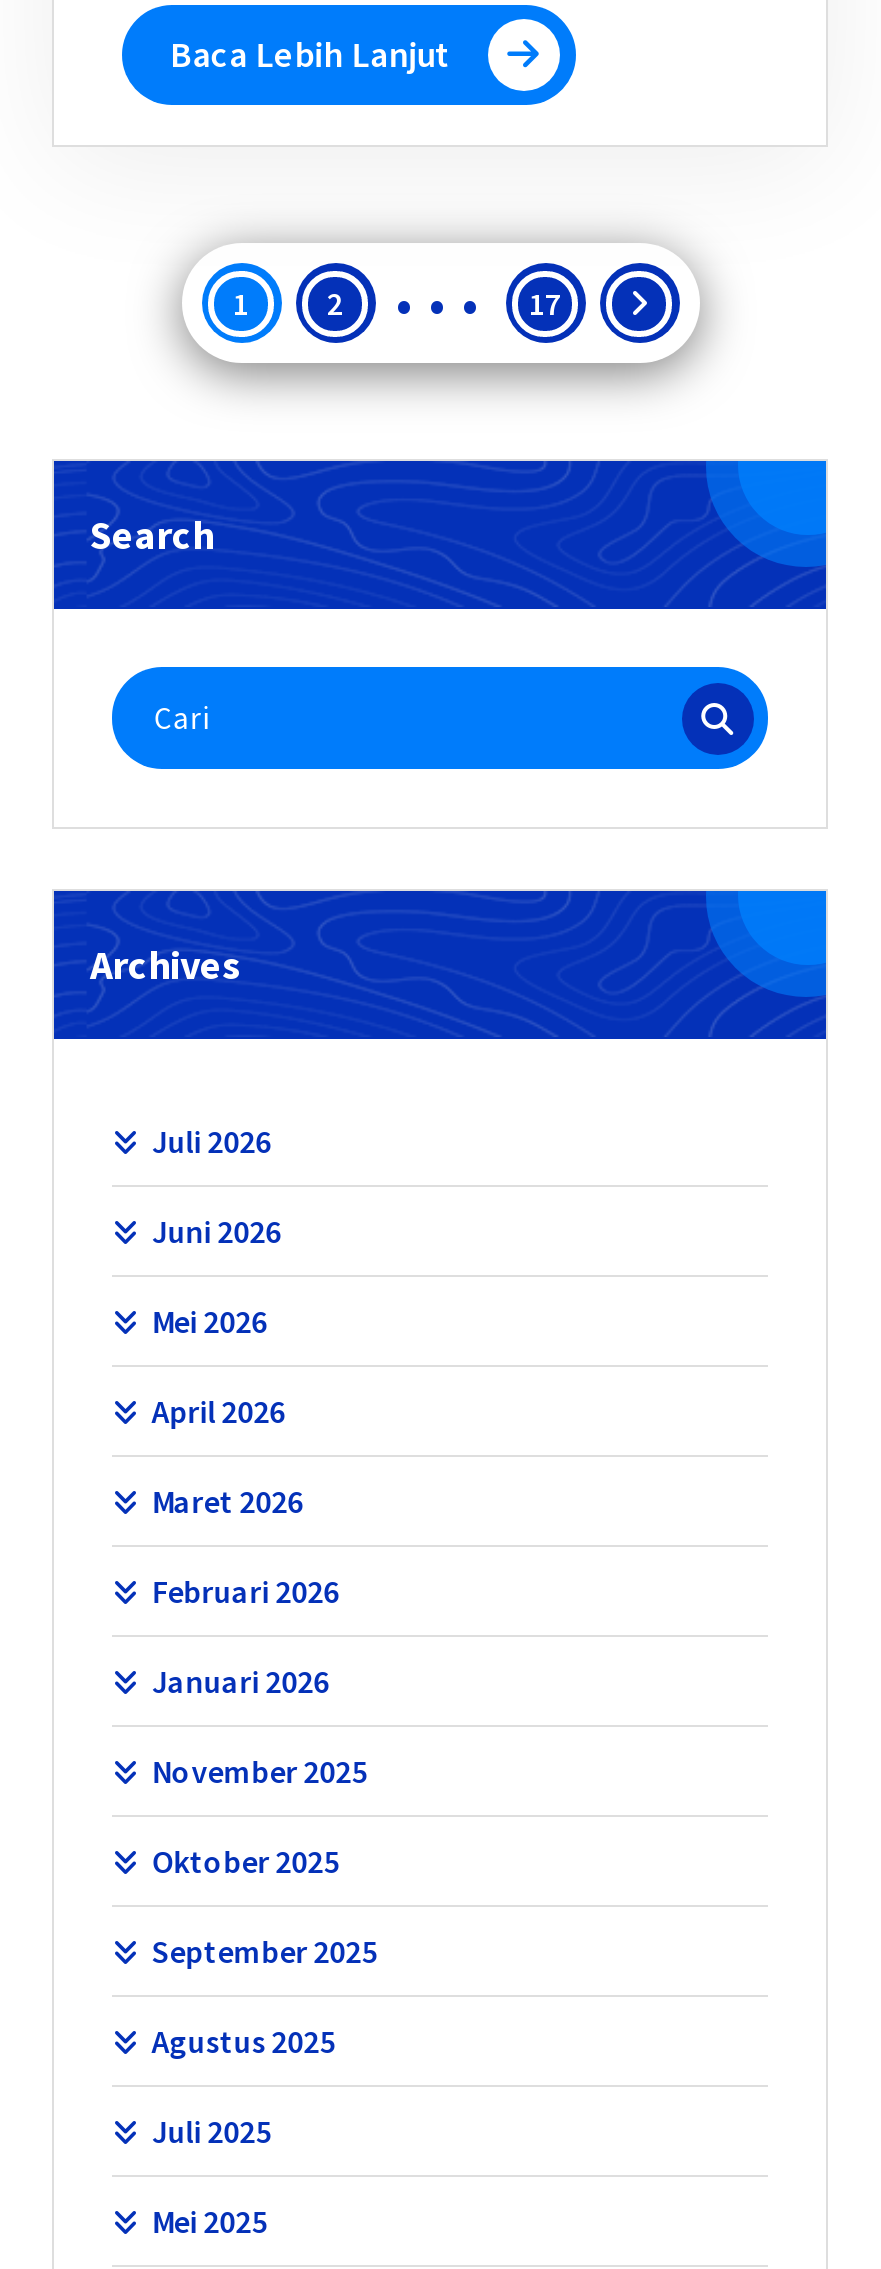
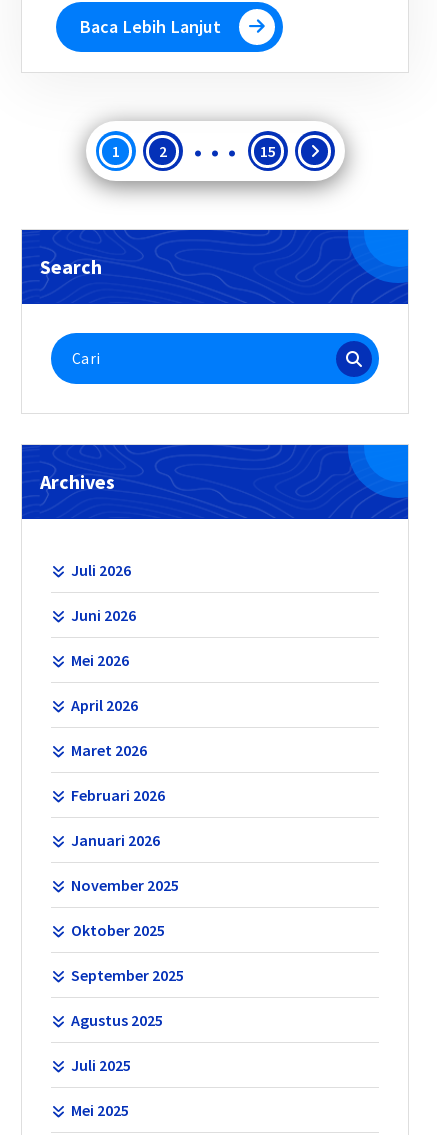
[529,283,561,323] 17 -> [259,141,275,161] 15

